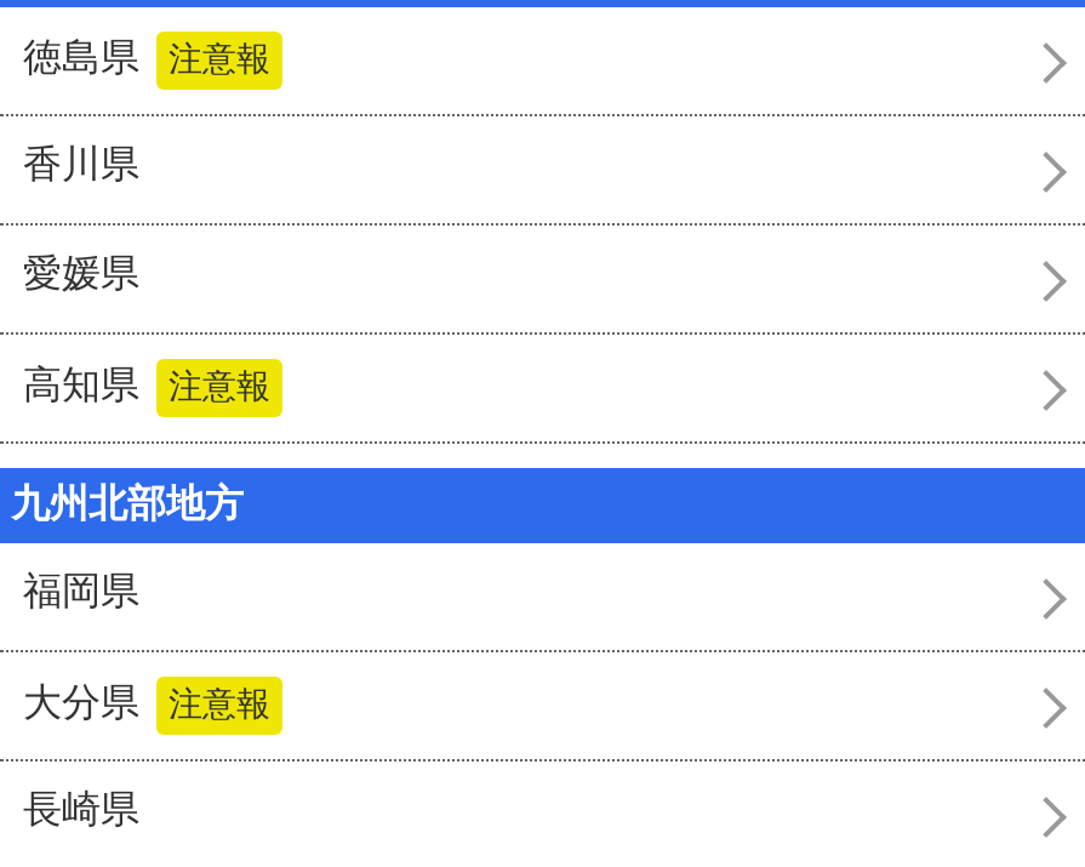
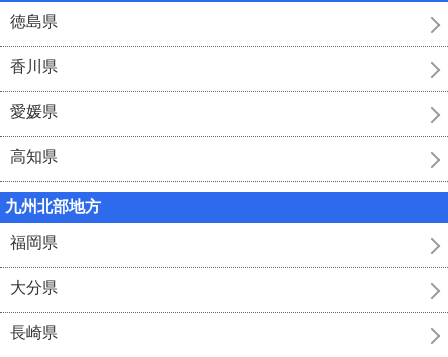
[169,39,270,78] 注意報 -> none
[169,366,270,405] 注意報 -> none
[169,684,270,723] 注意報 -> none

